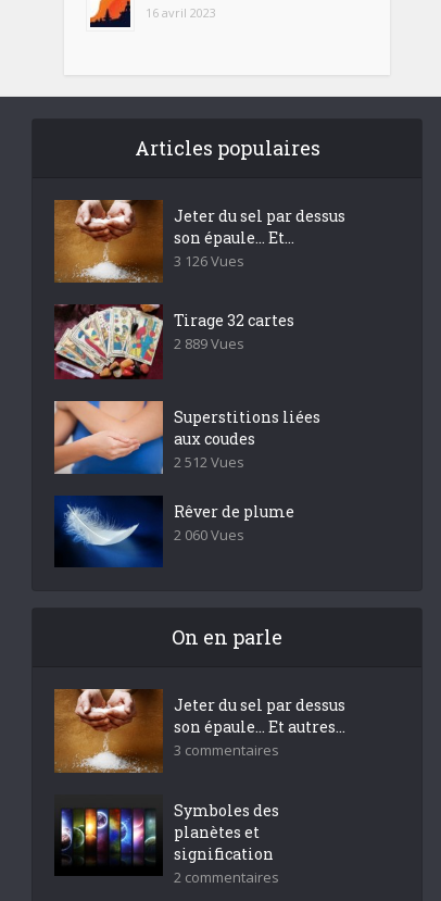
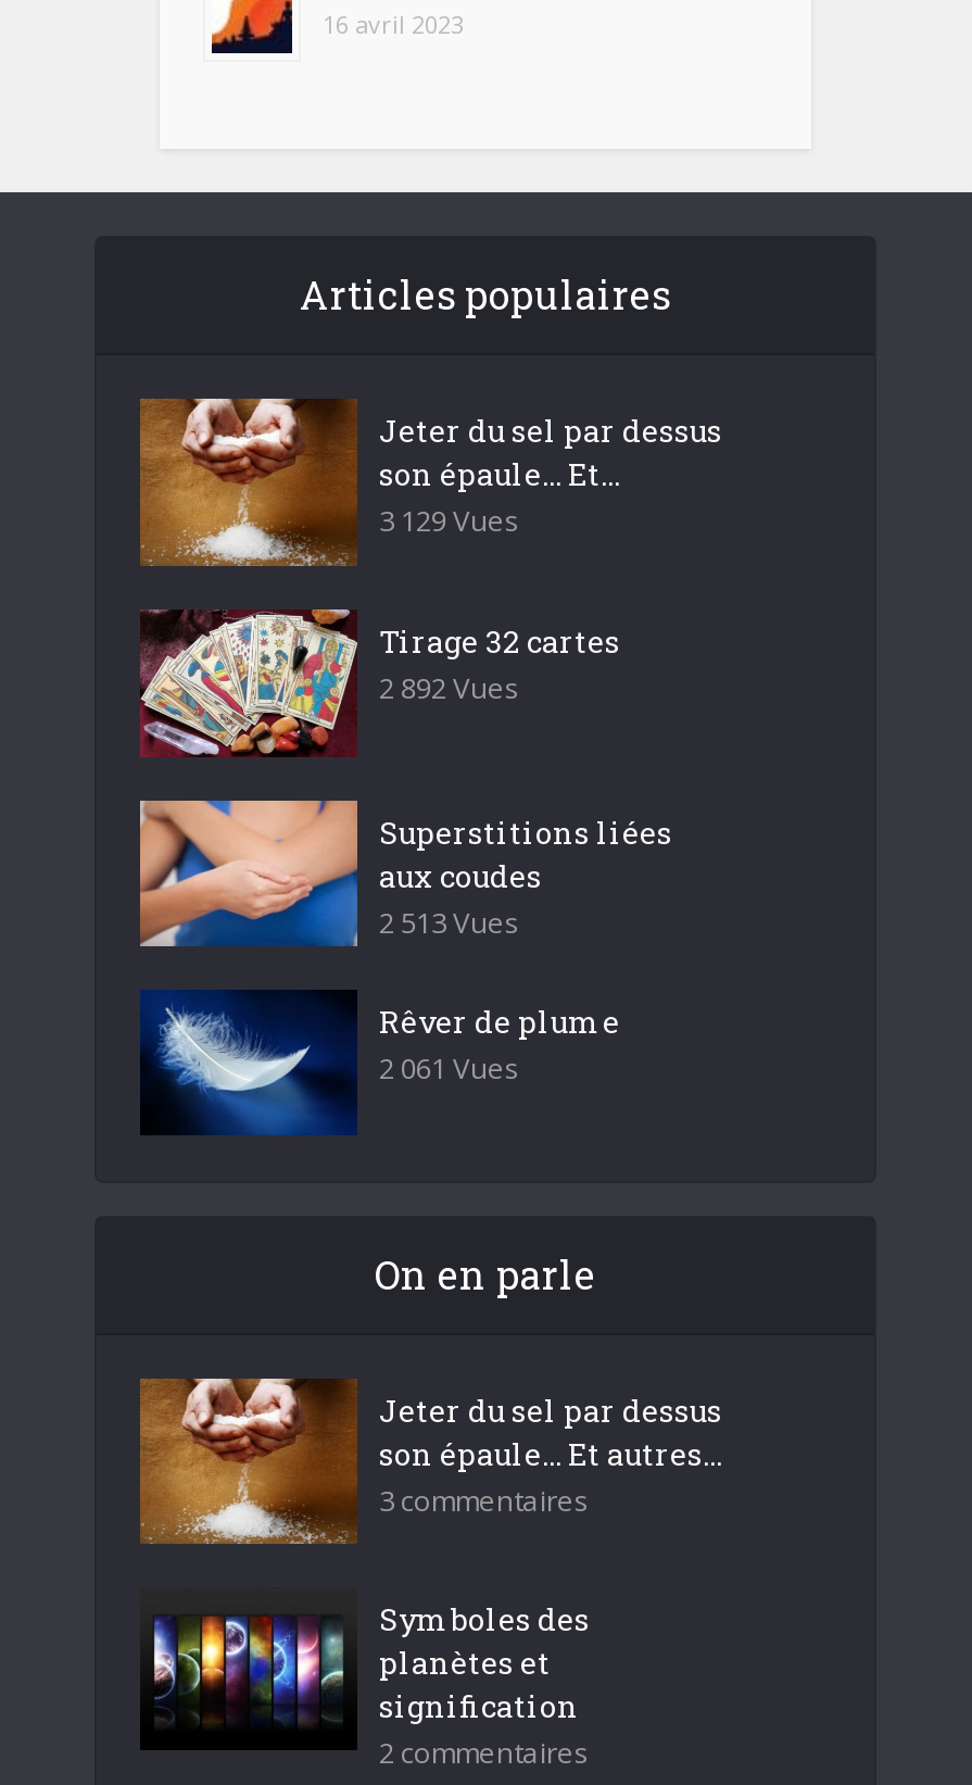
[174,251,244,270] 3 126 Vues -> [379,501,520,540] 3 129 Vues
[174,334,244,353] 2 889 Vues -> [379,668,520,707] 2 892 Vues
[174,452,244,472] 2 512 Vues -> [379,903,520,942] 2 513 Vues
[174,525,244,545] 2 060 Vues -> [379,1049,520,1088] 2 061 Vues

